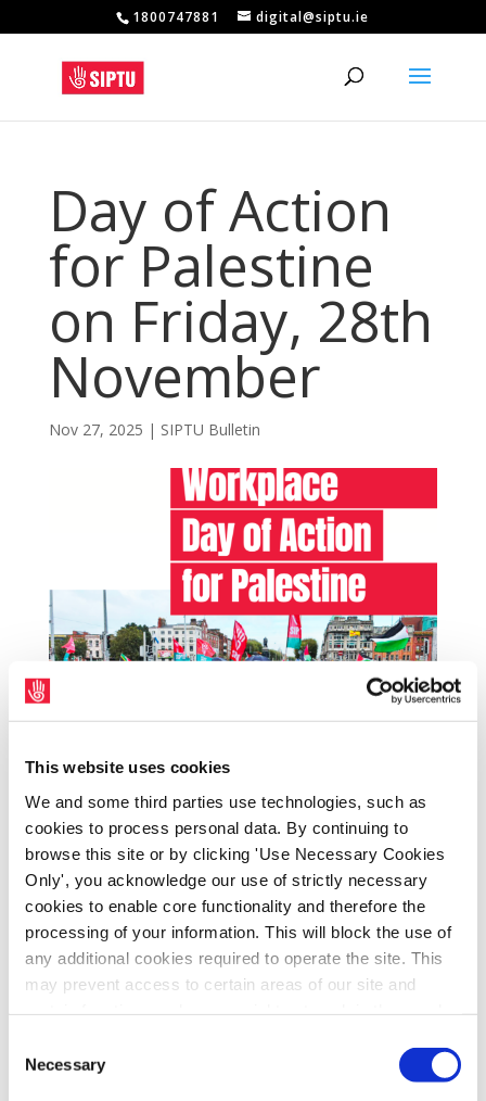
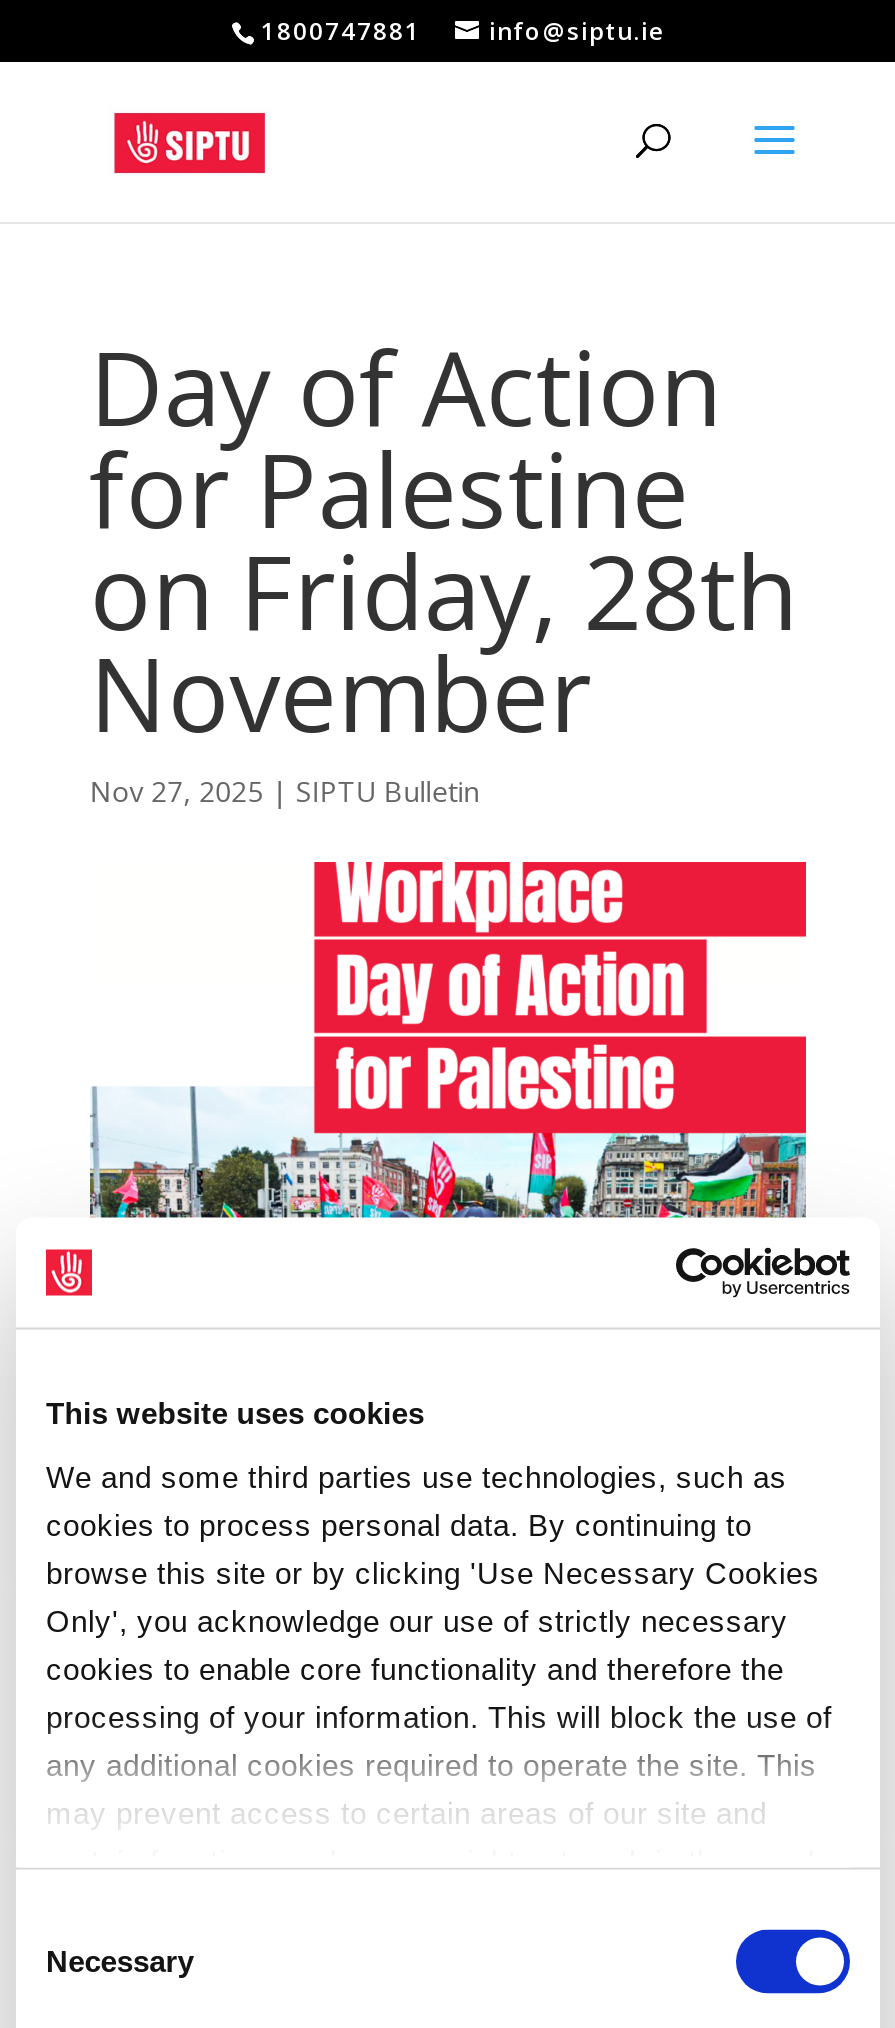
[257,8,369,26] digital@siptu.ie -> [489,14,665,48] info@siptu.ie

